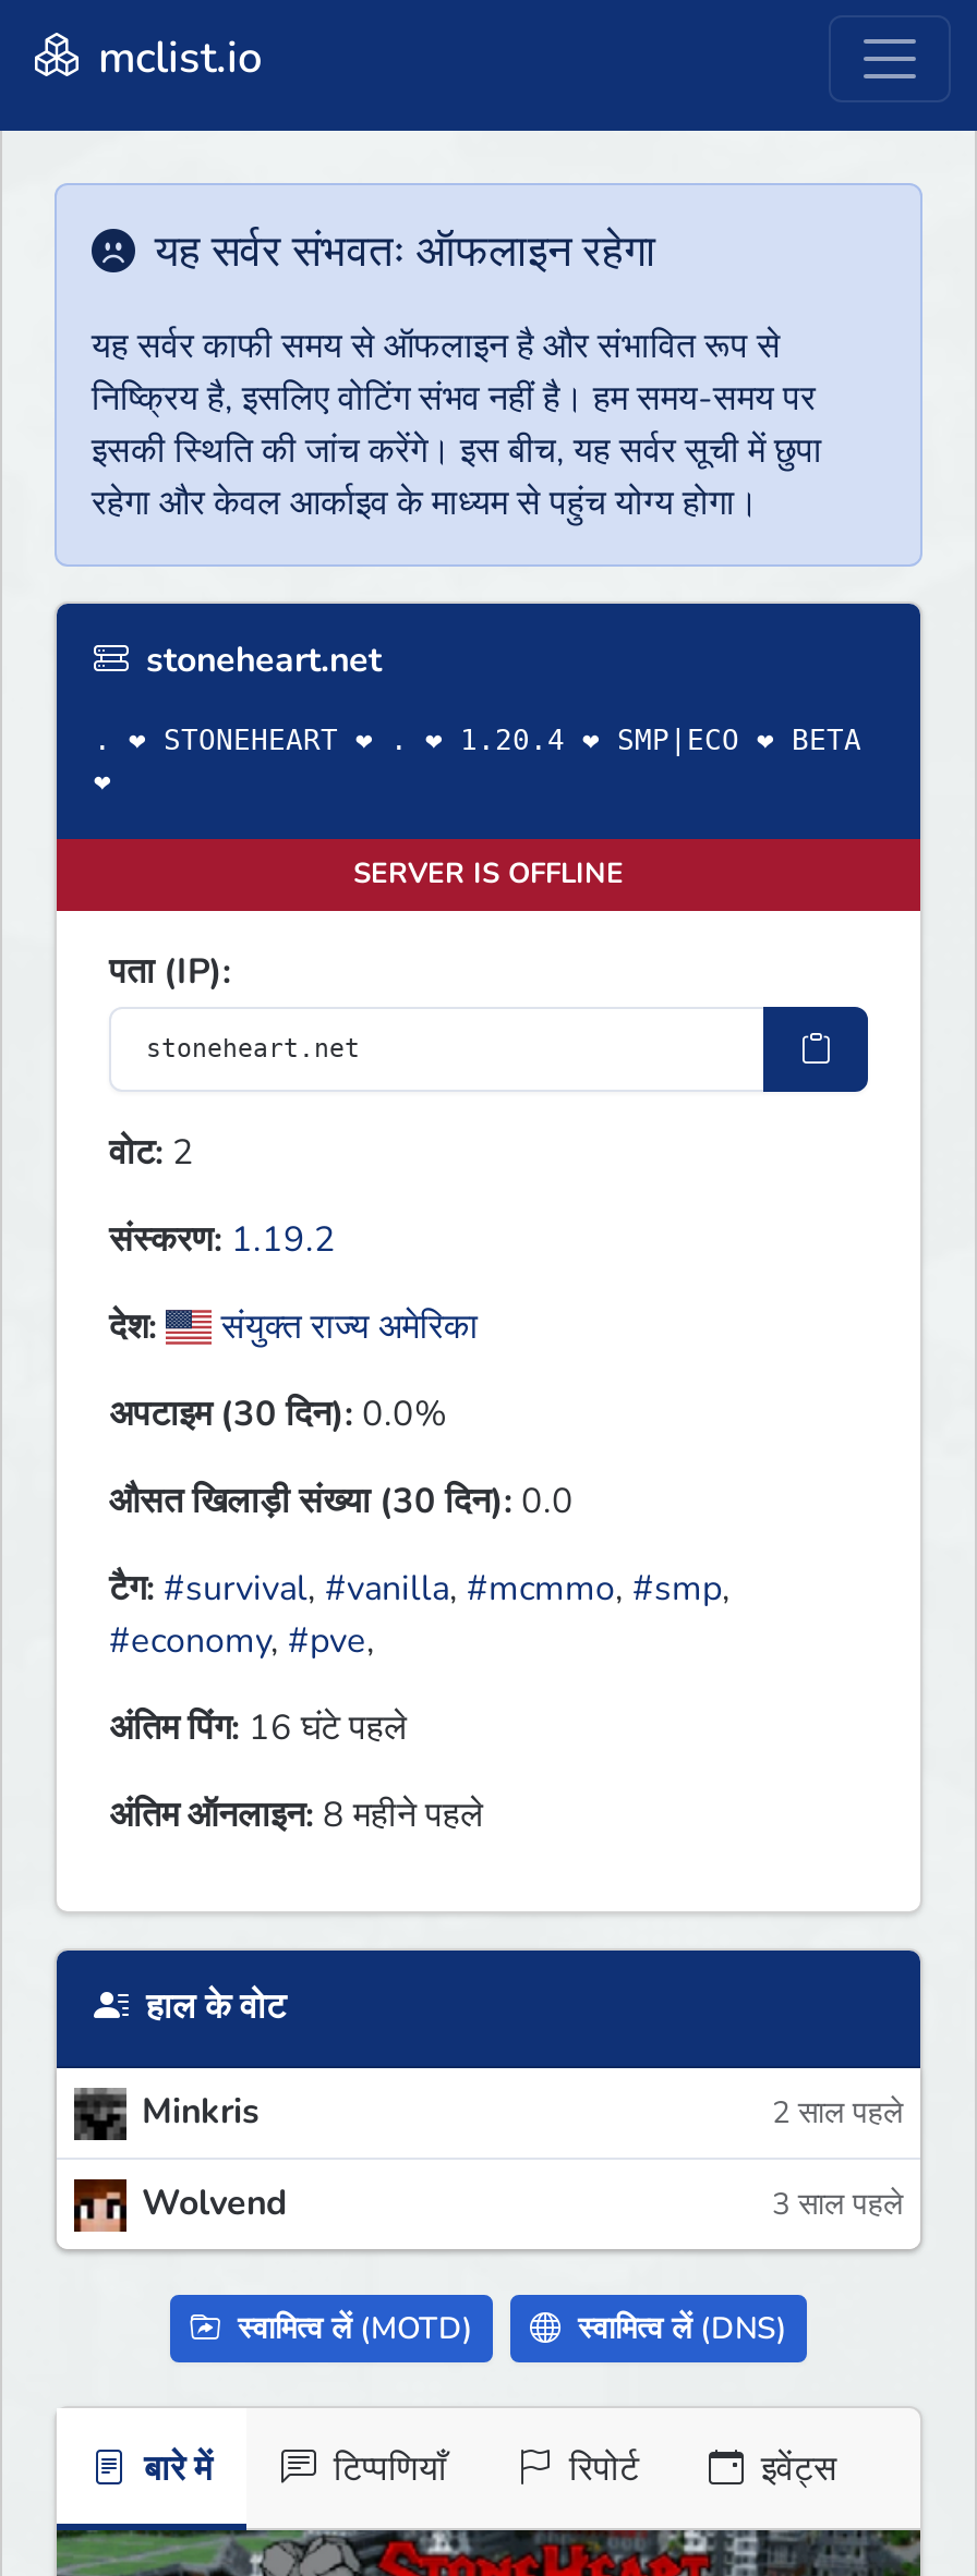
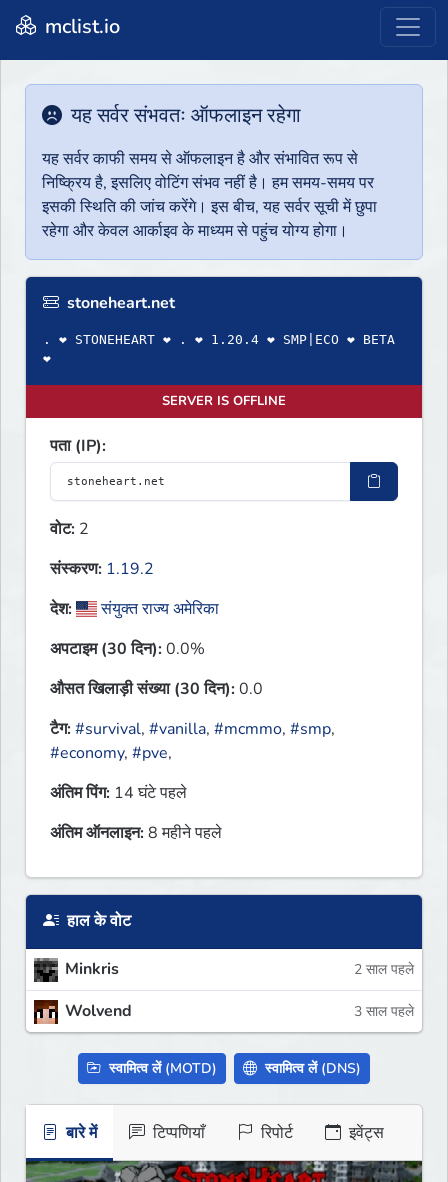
[109,1705,408,1753] अंतिम पिंग: 16 घंटे पहले -> [50,782,187,804] अंतिम पिंग: 14 घंटे पहले

